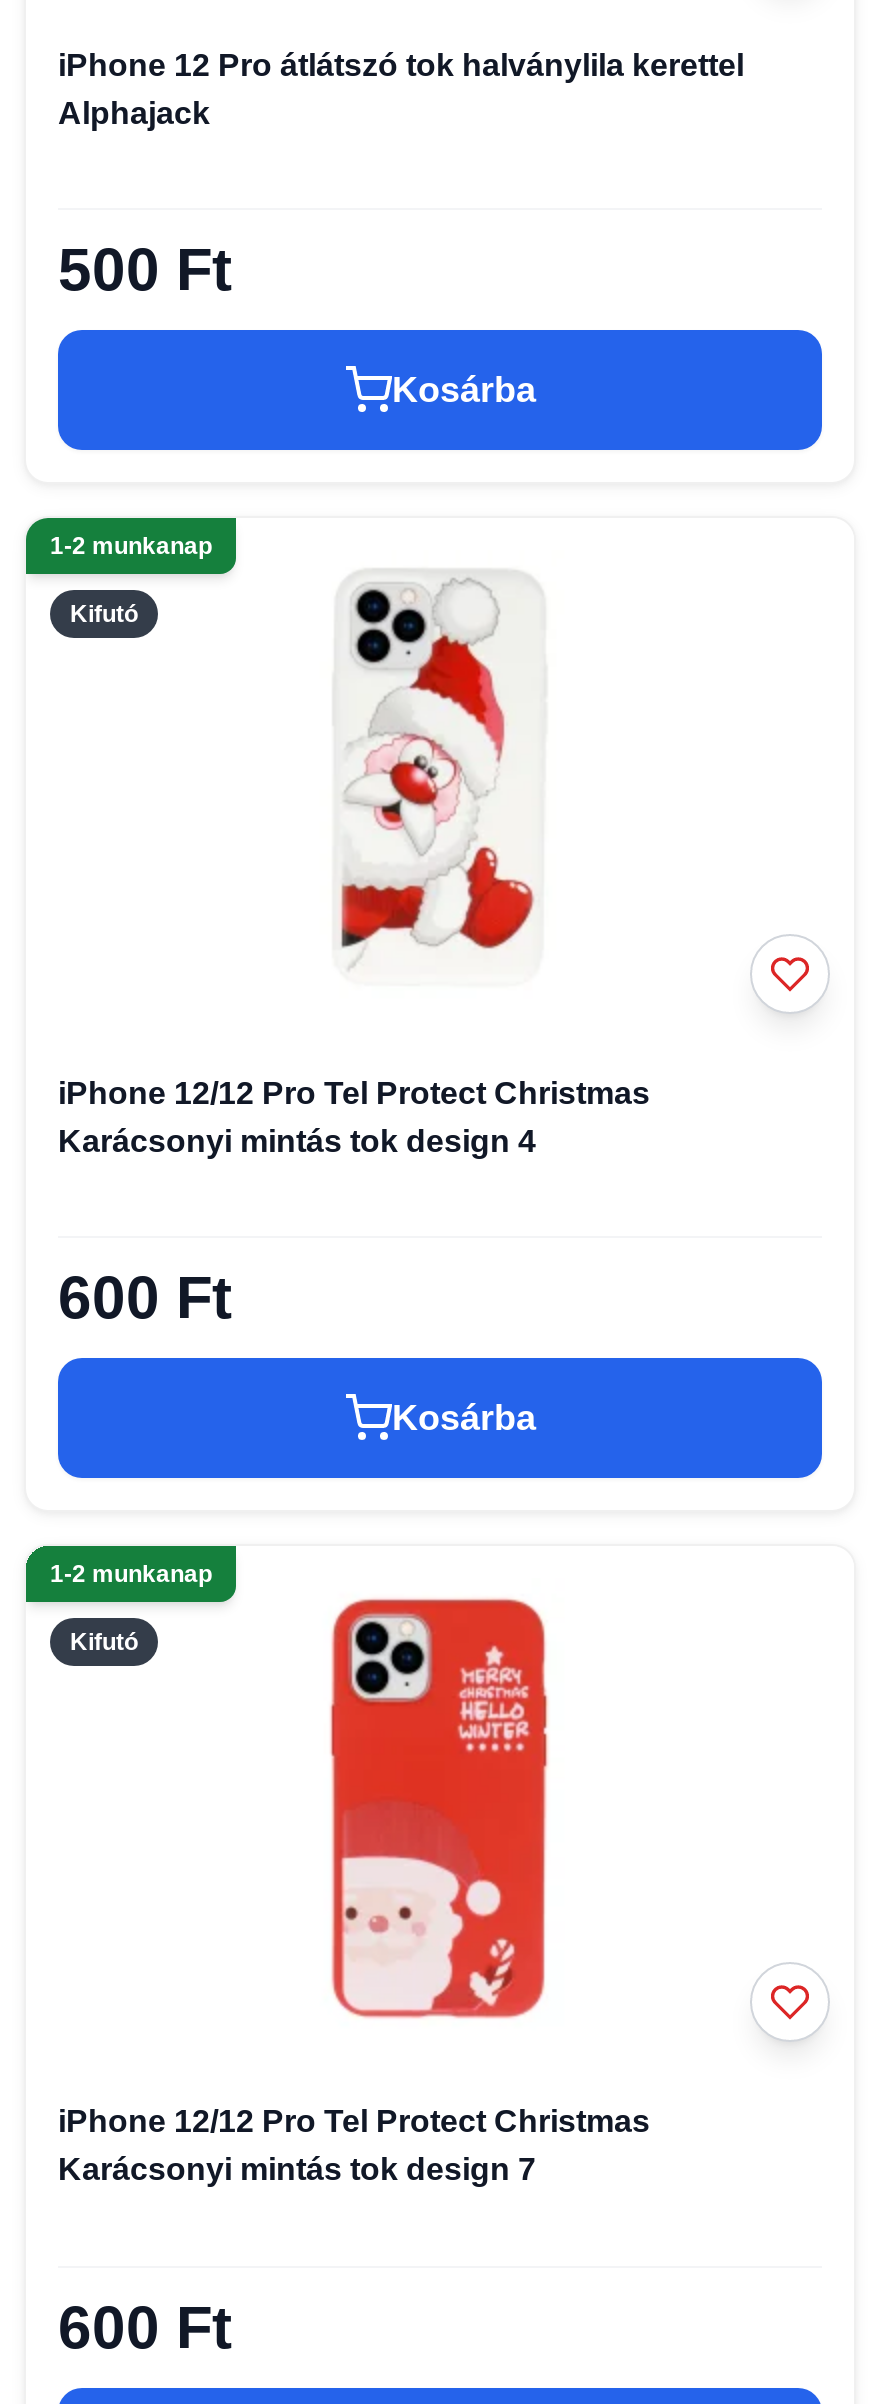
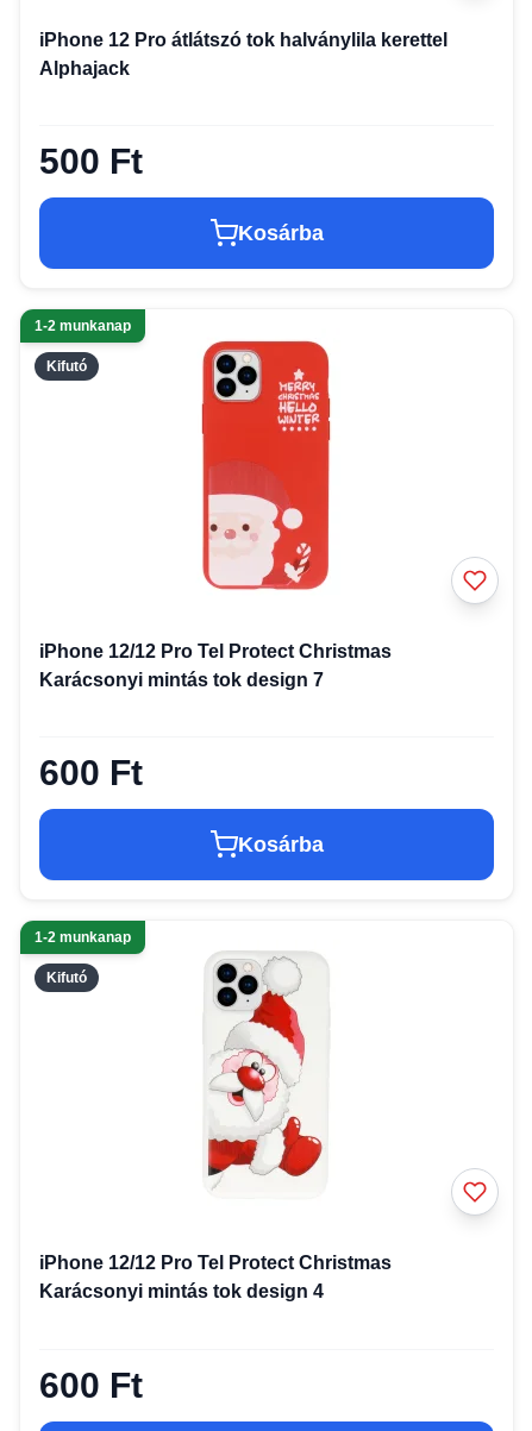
moved [332,572,546,990] -> [202,953,330,1201]: [image]
moved [58,1124,536,1158] -> [39,1282,324,1302]: Karácsonyi mintás tok design 4
moved [330,1598,548,2020] -> [201,340,331,591]: [image]
moved [58,2153,536,2187] -> [39,670,324,690]: Karácsonyi mintás tok design 7

